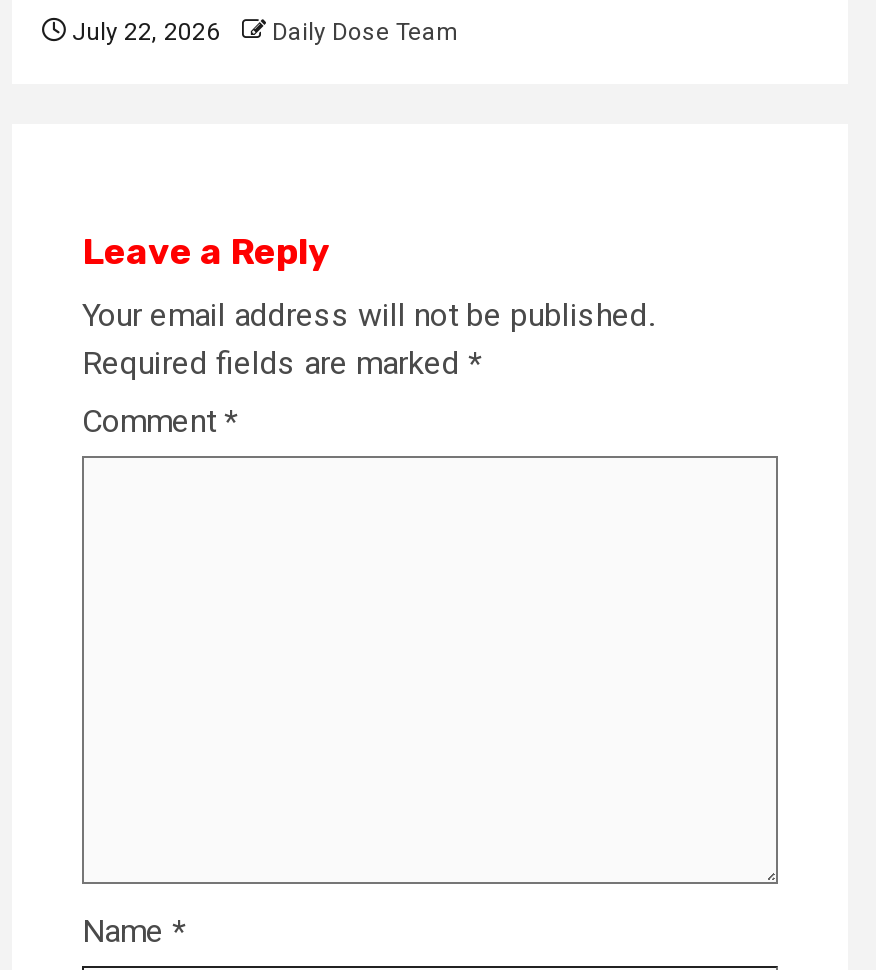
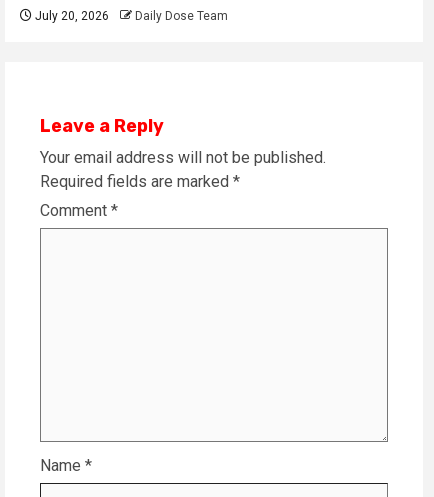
[66,18,458,46] July 22, 2026 Daily Dose Team -> [32,9,228,23] July 20, 2026 Daily Dose Team

